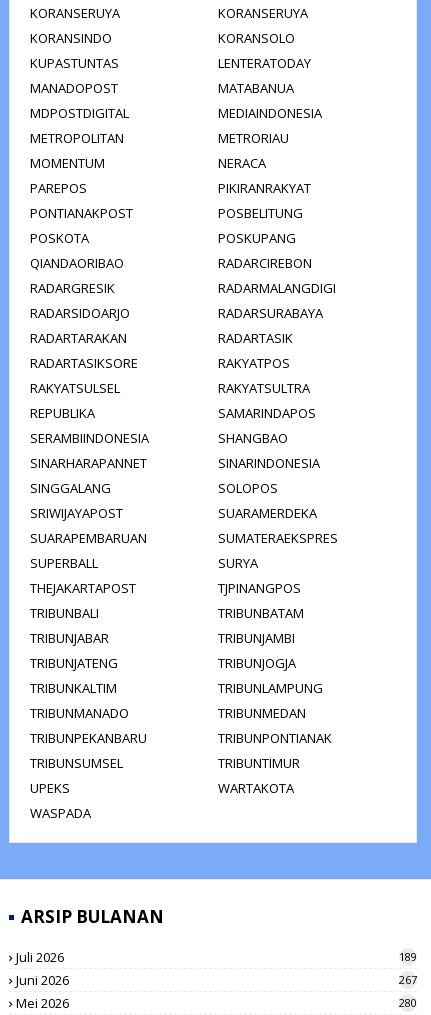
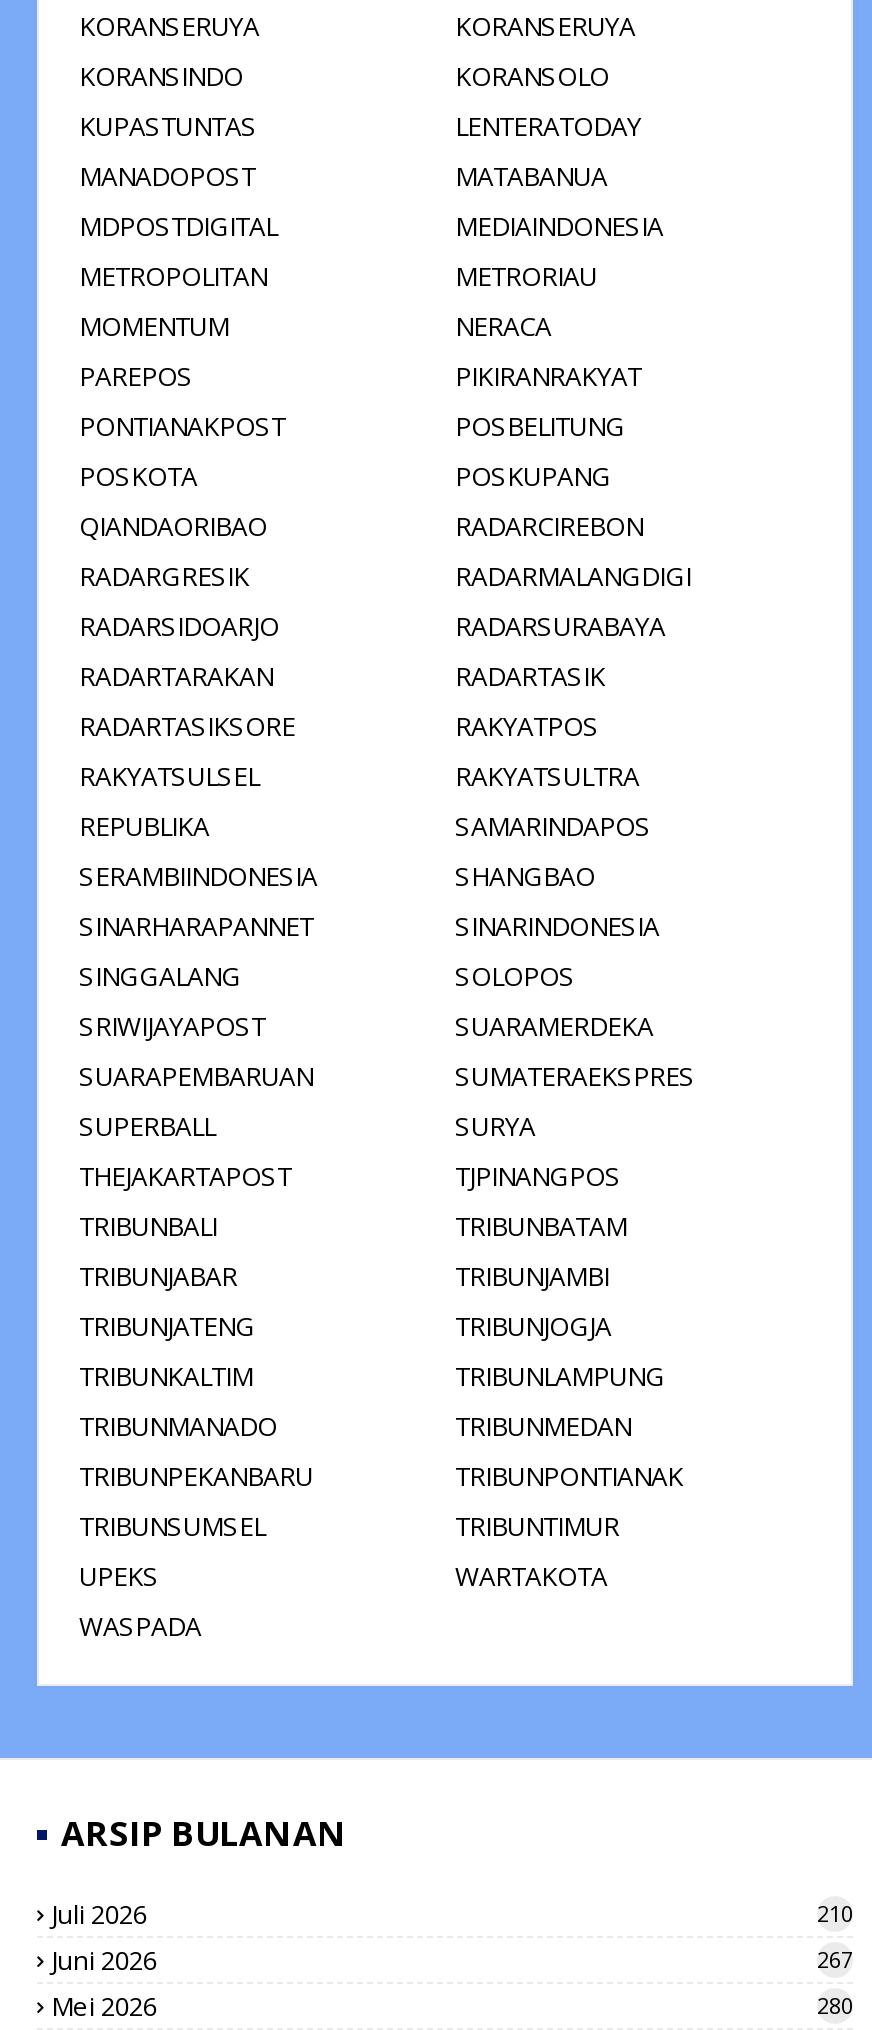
[399,949,417,964] 189 -> [817,1899,853,1929] 210

